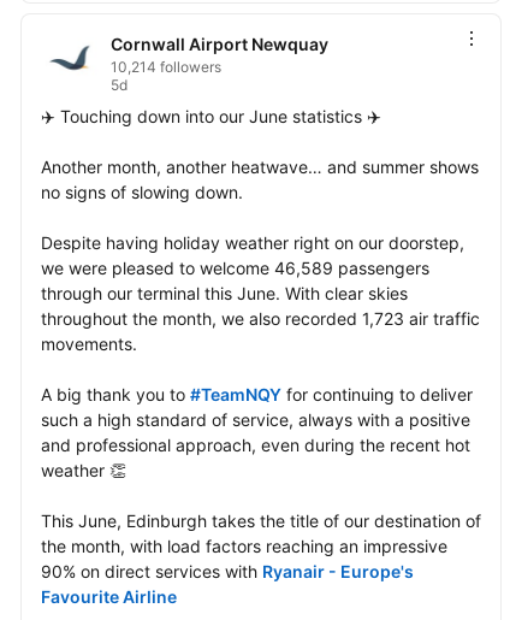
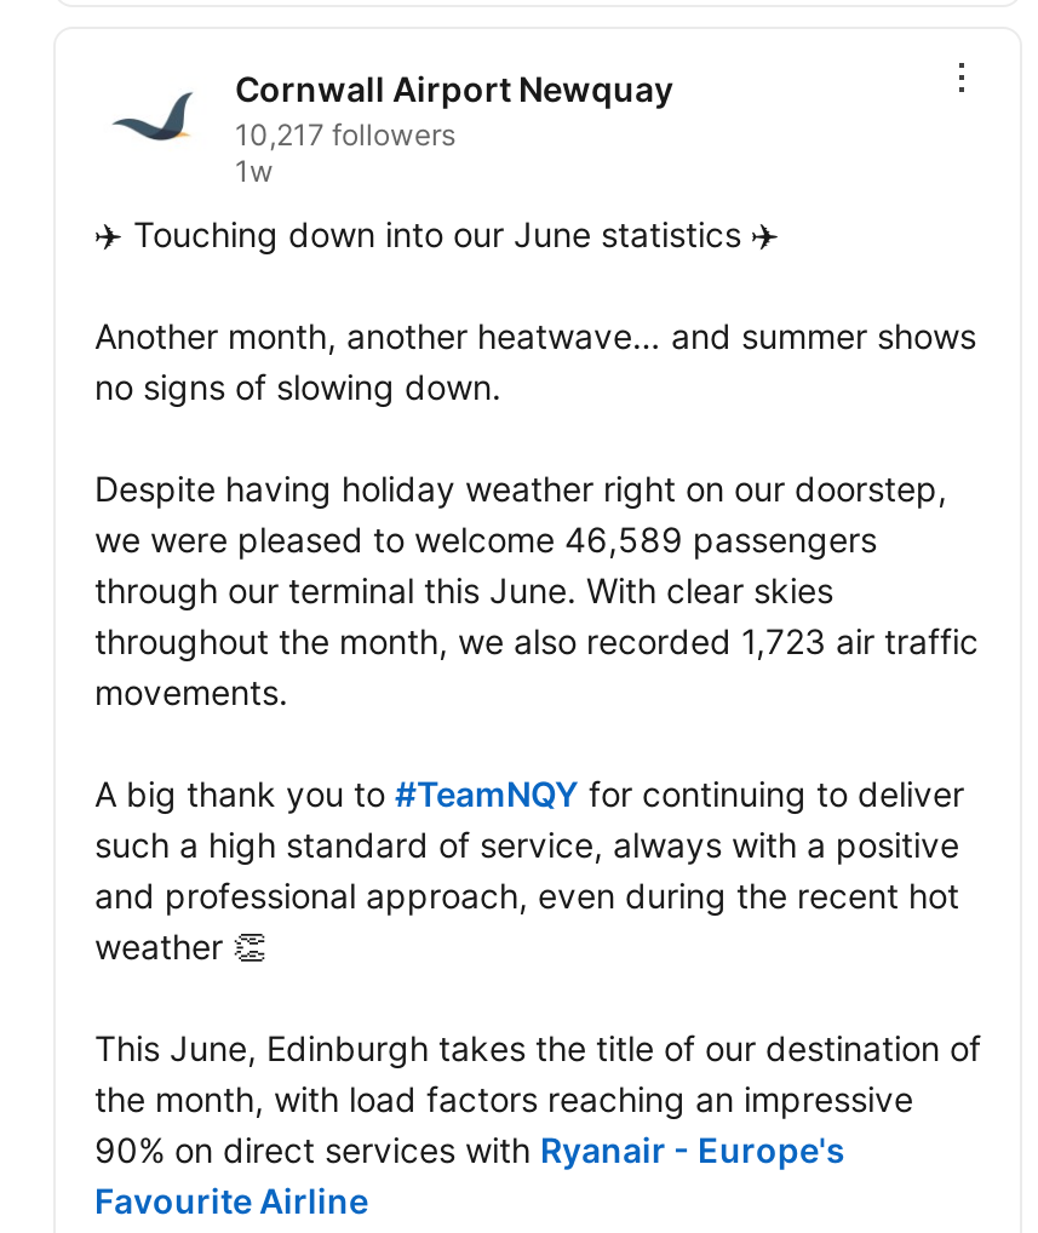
[111,58,221,94] 10,214 followers | 5d -> [235,116,455,189] 10,217 followers | 1w

